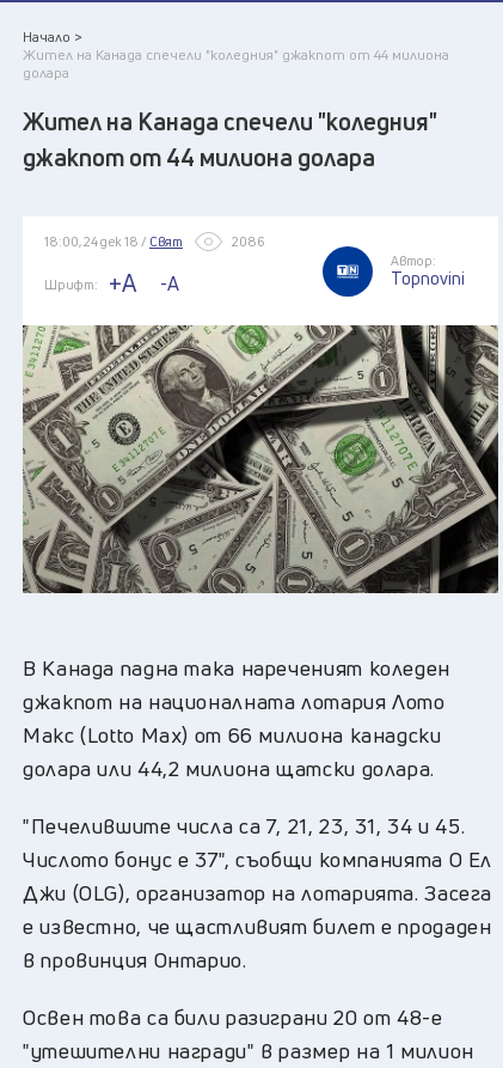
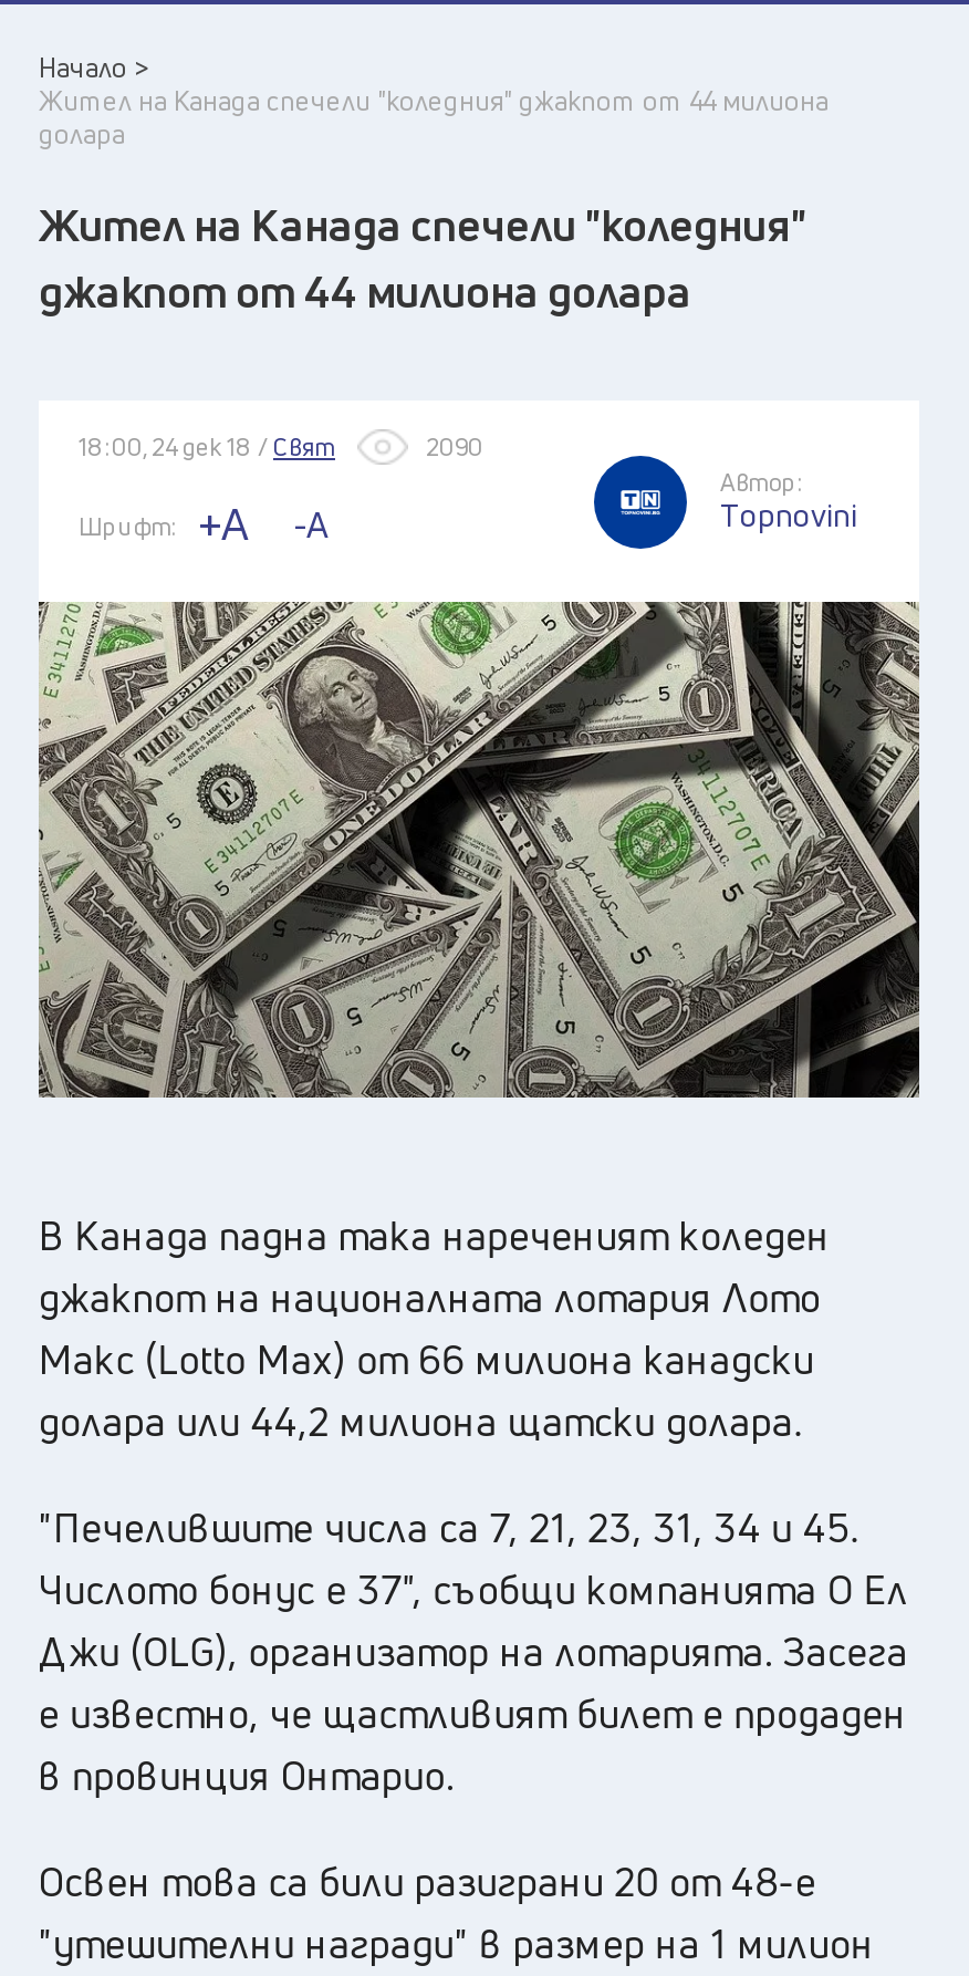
[232,232,264,250] 2086 -> [426,429,483,462] 2090

